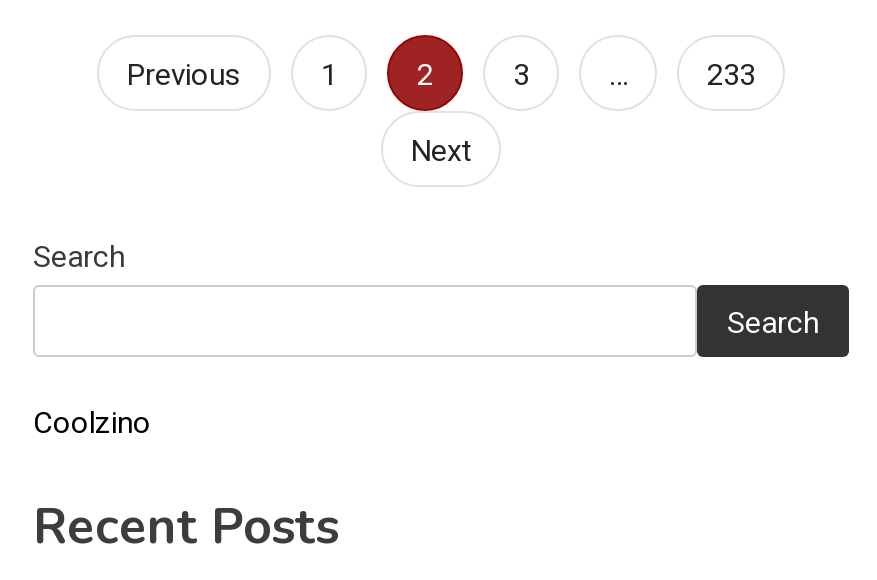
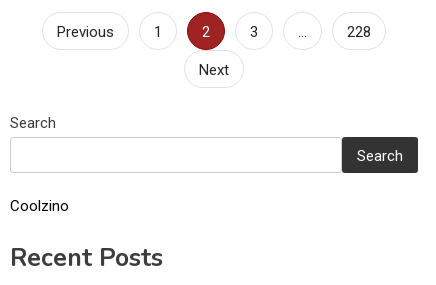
[707,57,755,93] 233 -> [347,23,371,41] 228

